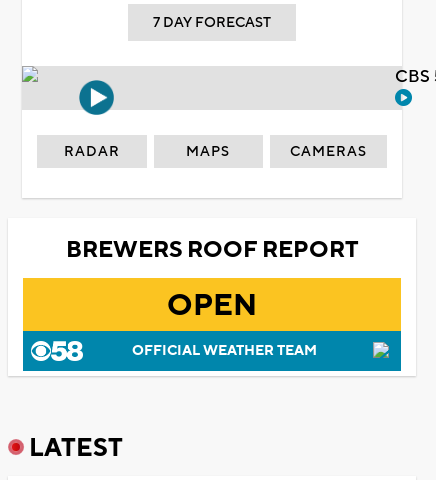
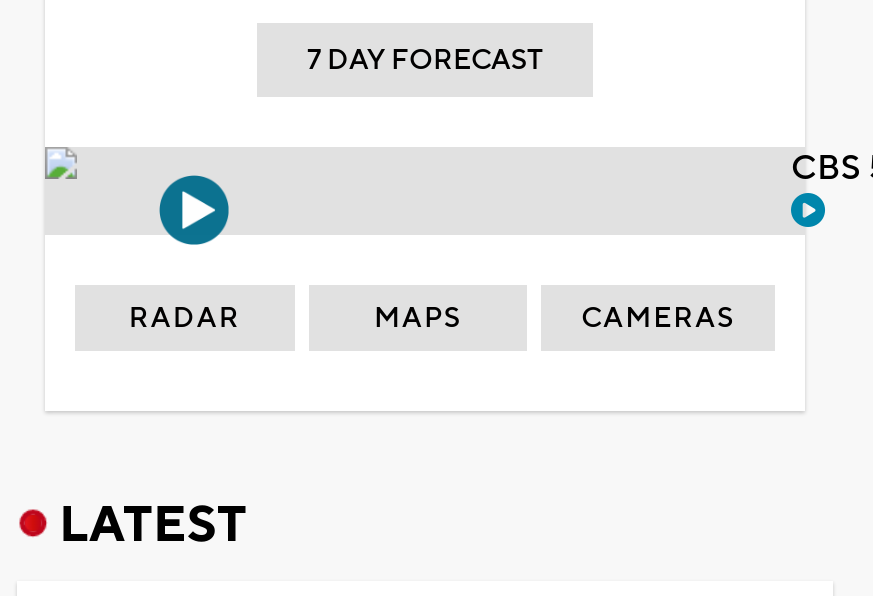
[65,235,358,360] BREWERS ROOF REPORT | OPEN | OFFICIAL WEATHER TEAM -> none

